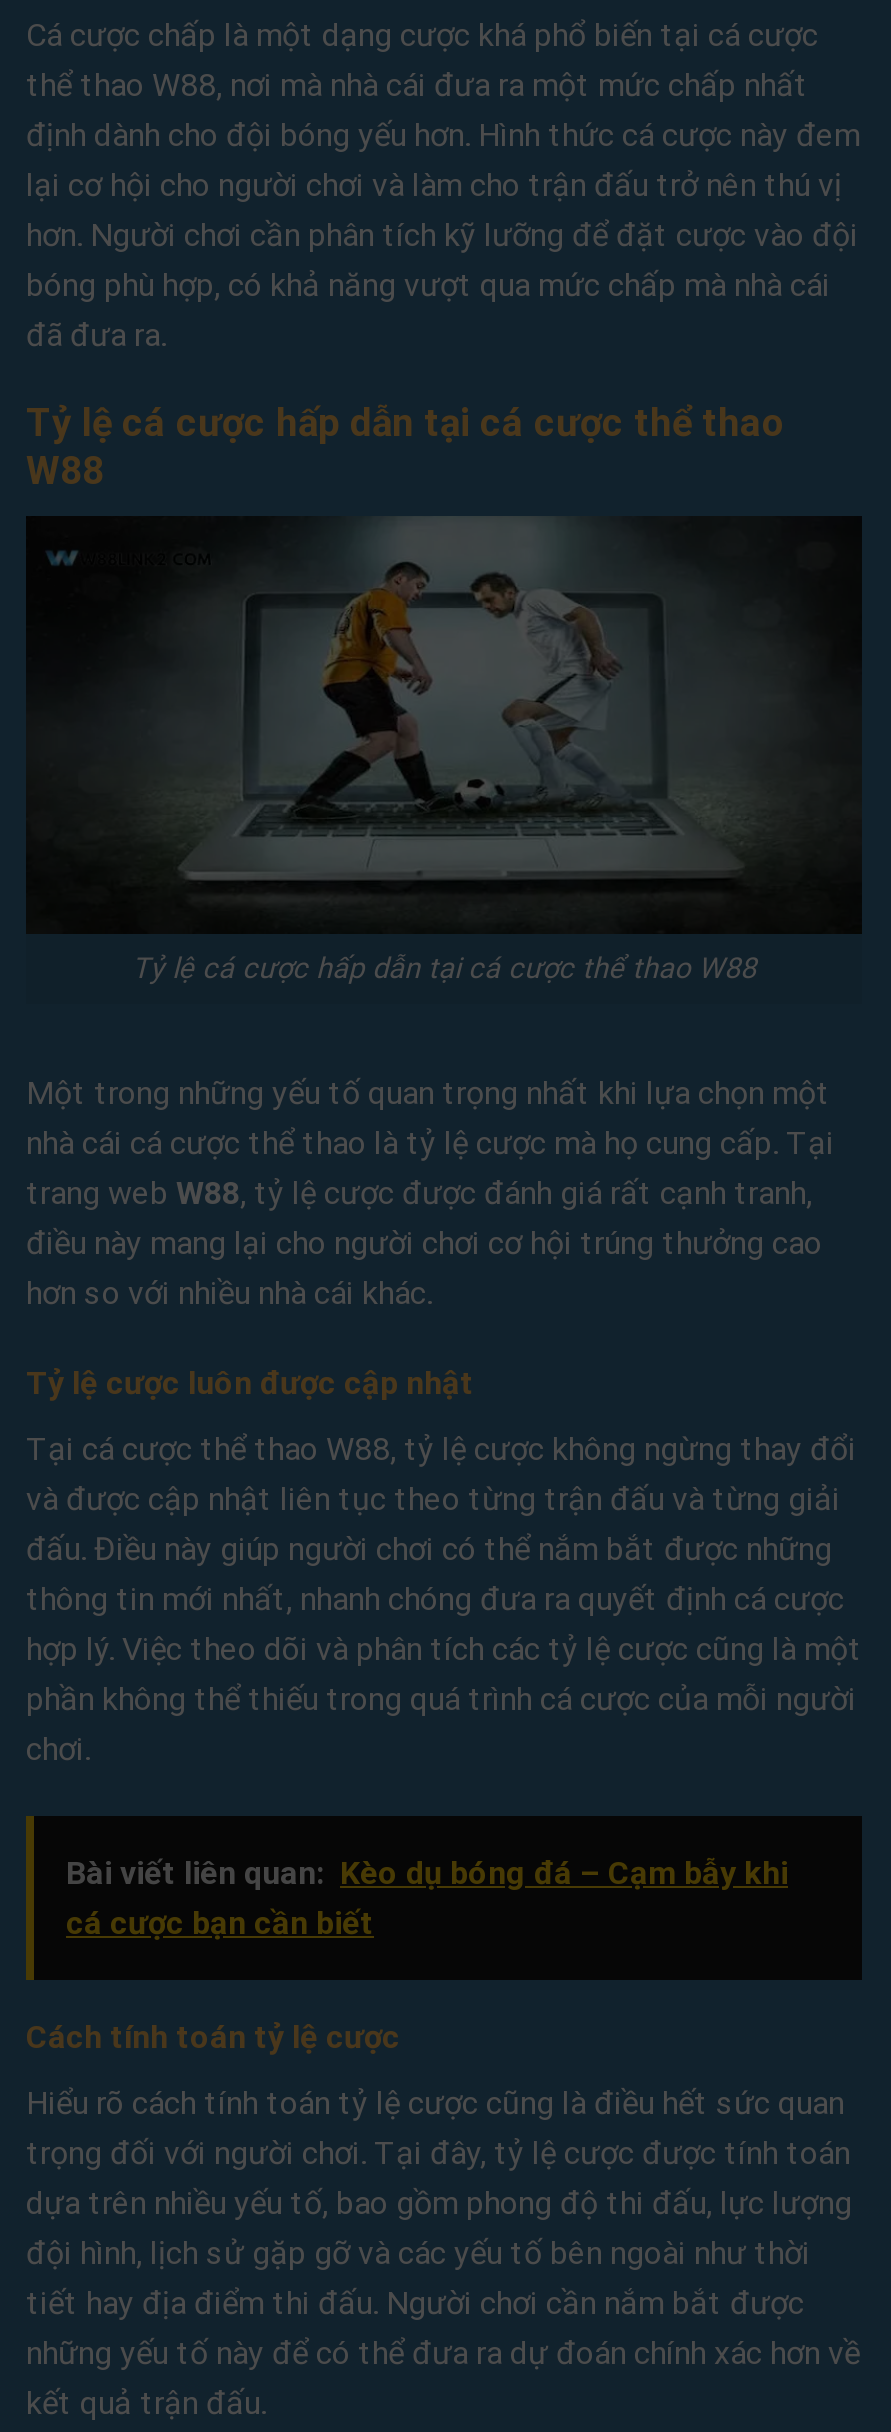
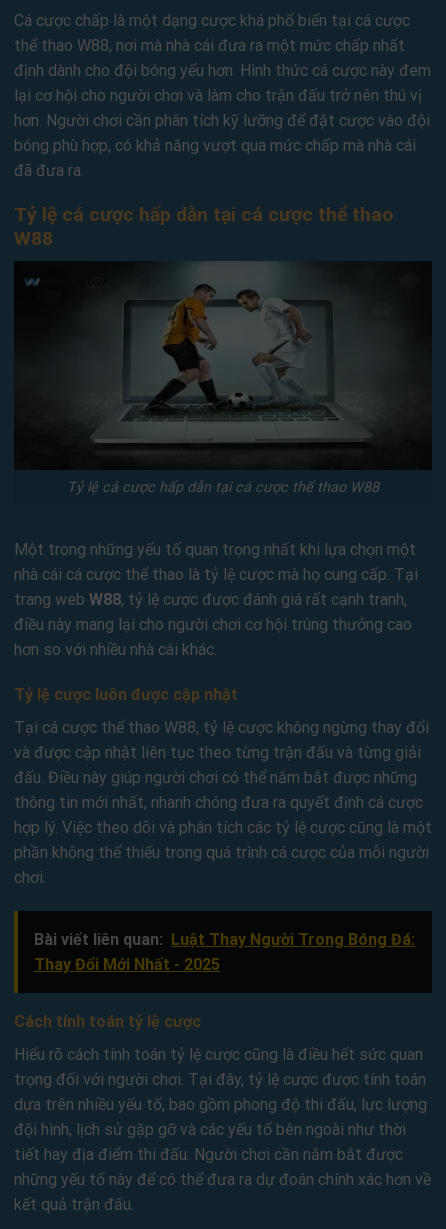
[66,1854,788,1942] Bài viết liên quan: Kèo dụ bóng đá – Cạm bẫy khi | cá cược bạn cần biết -> [34,930,415,974] Bài viết liên quan: Luật Thay Người Trong Bóng Đá: | Thay Đổi Mới Nhất - 2025

